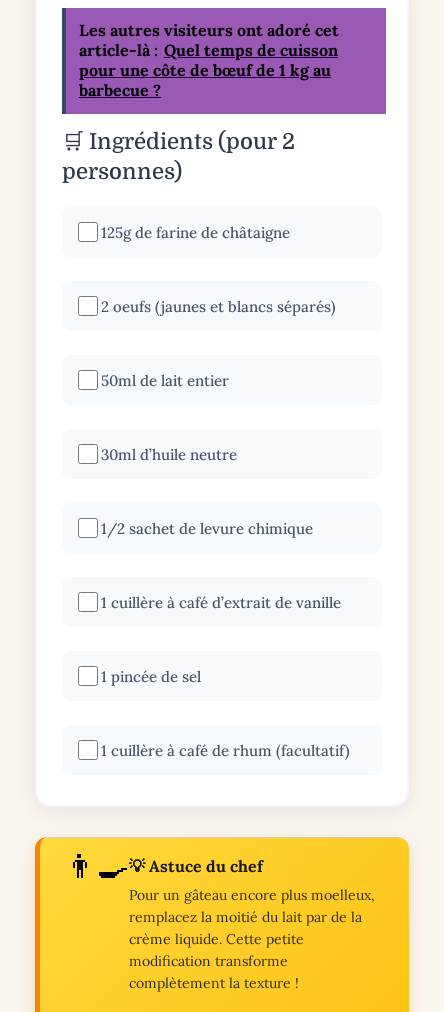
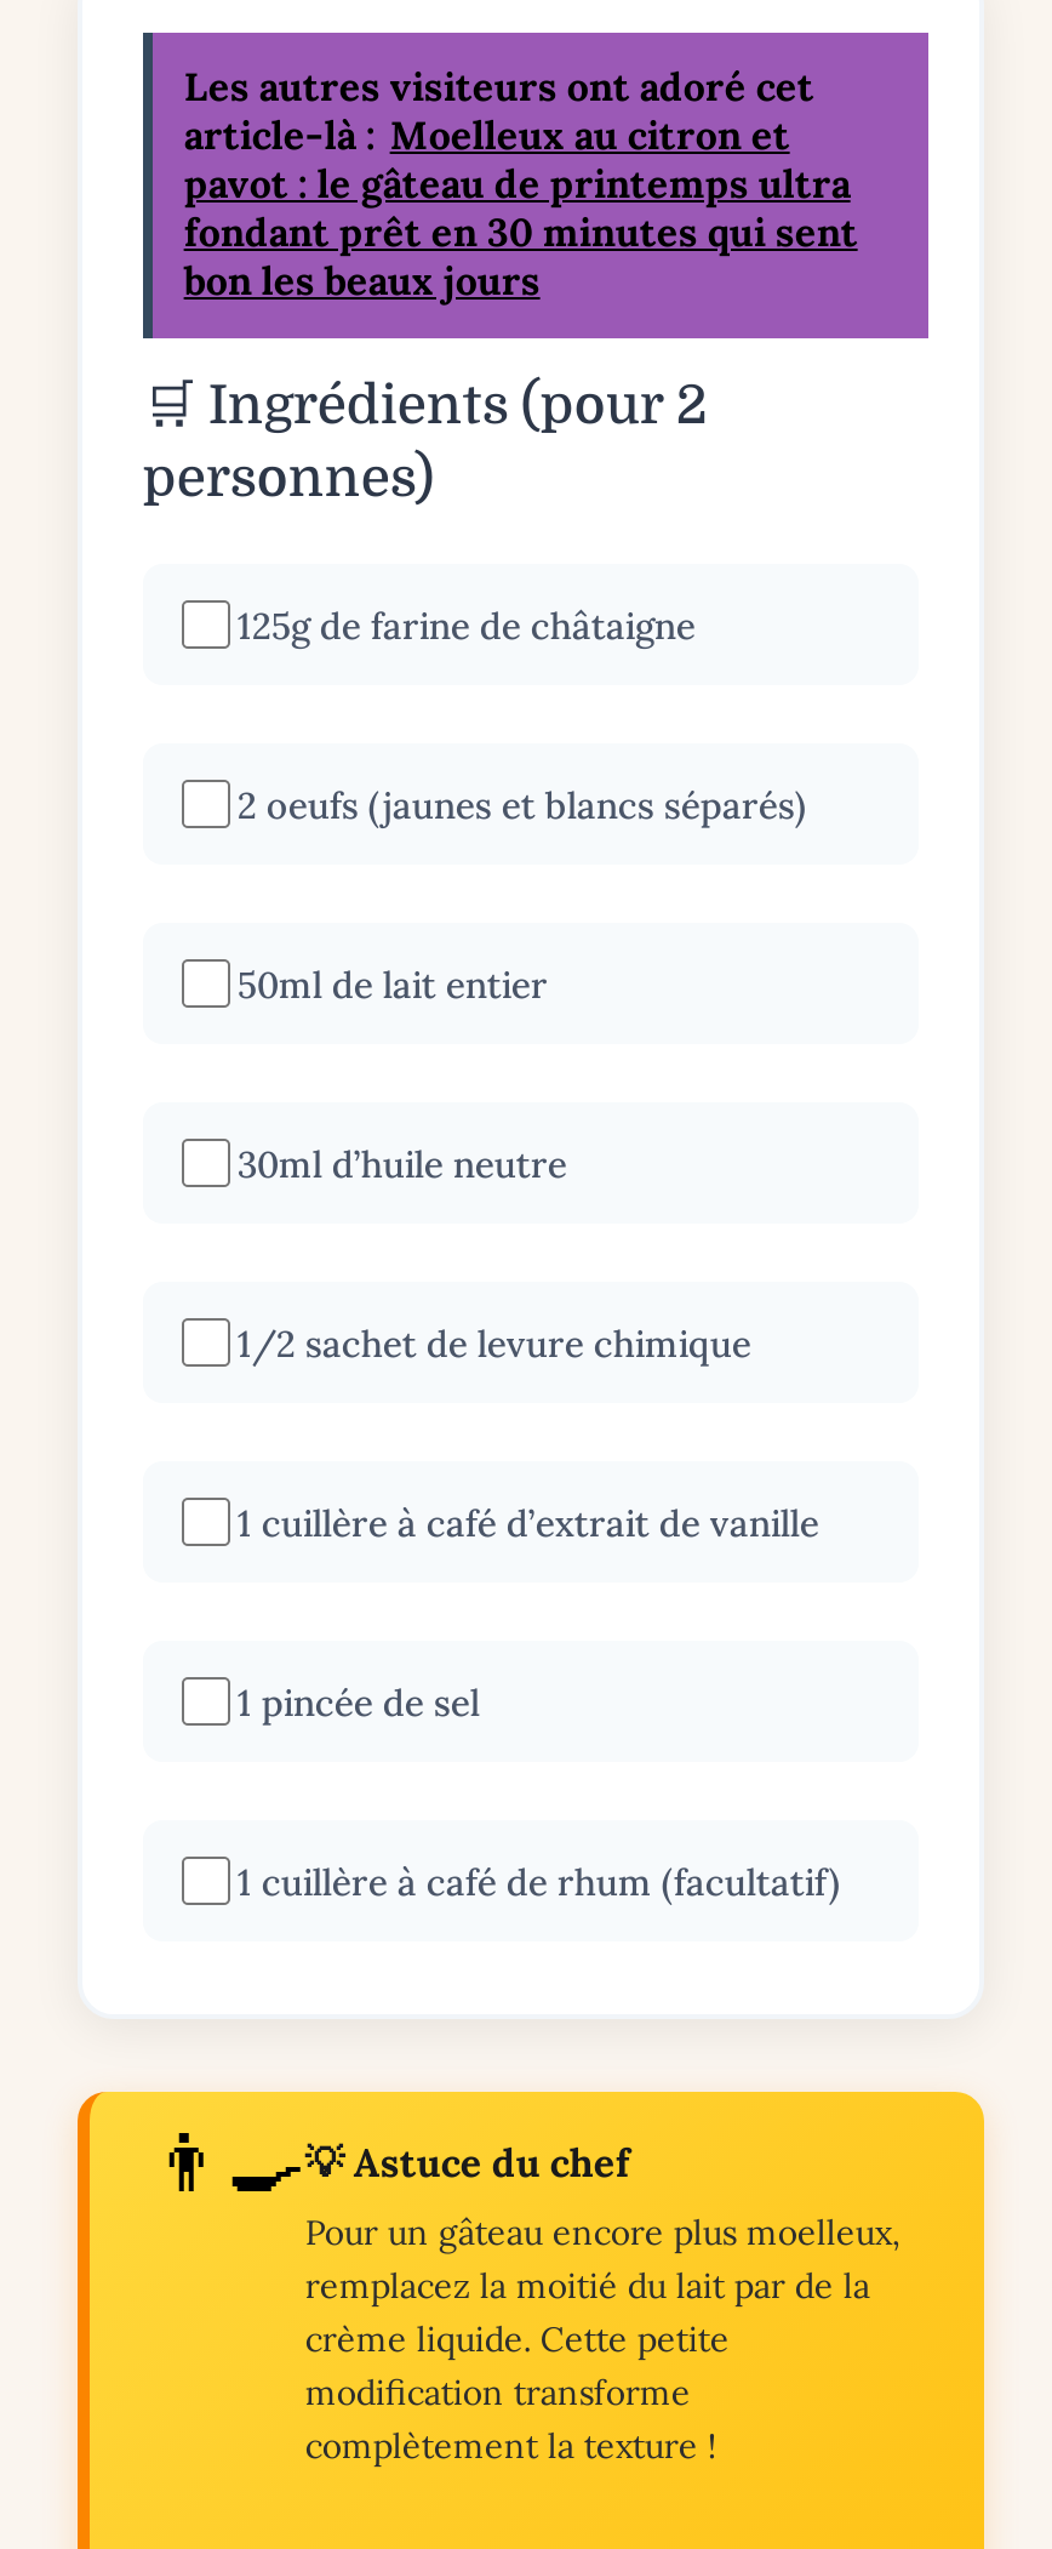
[79,40,338,100] article-là : Quel temps de cuisson | pour une côte de bœuf de 1 kg au | barbecue ? -> [184,111,858,305] article-là : Moelleux au citron et | pavot : le gâteau de printemps ultra | fondant prêt en 30 minutes qui sent | bon les beaux jours

